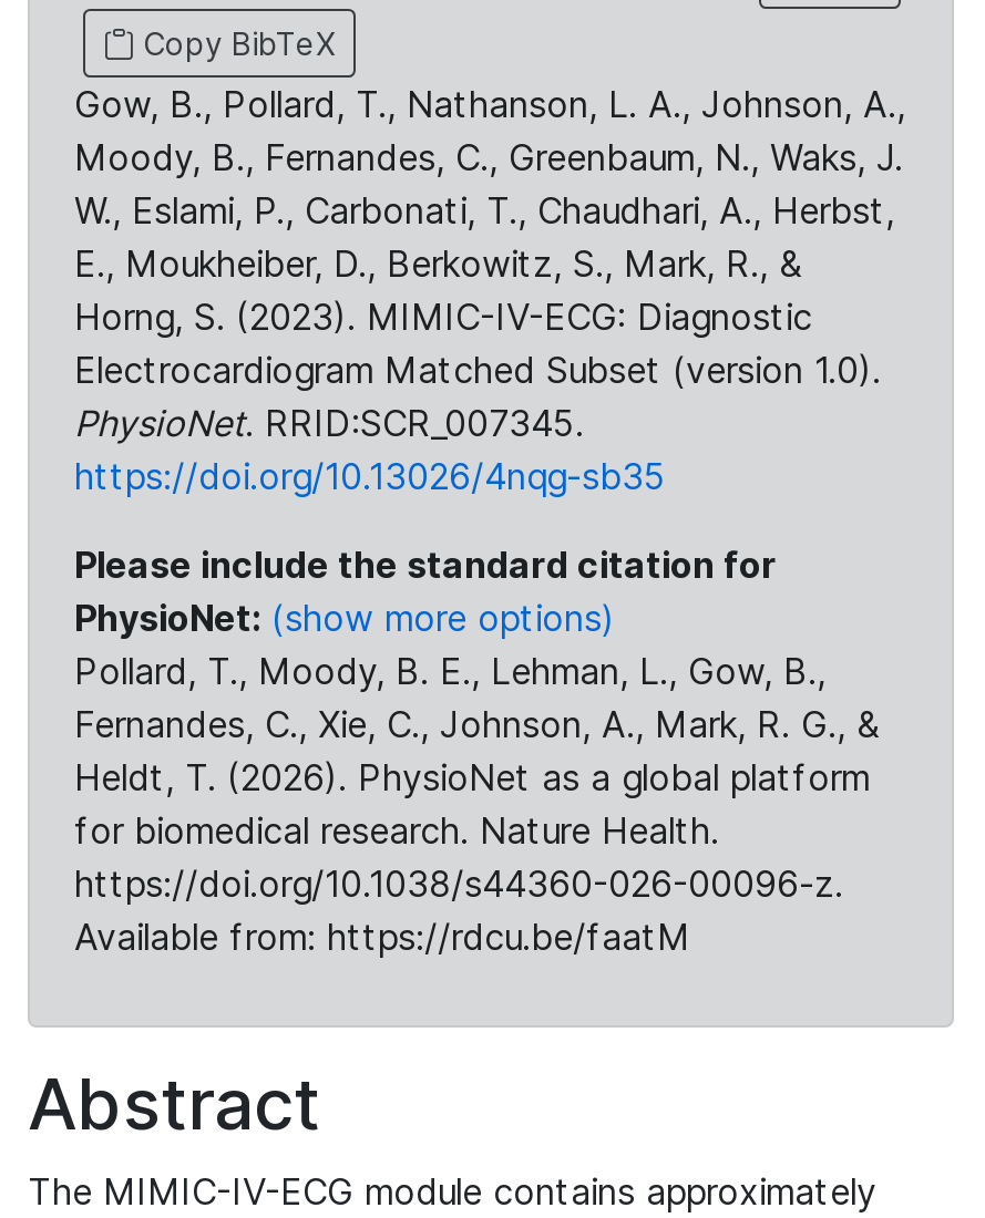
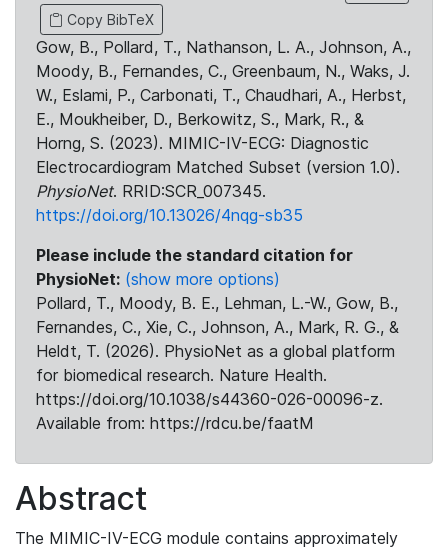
[74,649,825,693] Pollard, T., Moody, B. E., Lehman, L., Gow, B., -> [36,293,398,313] Pollard, T., Moody, B. E., Lehman, L.-W., Gow, B.,

